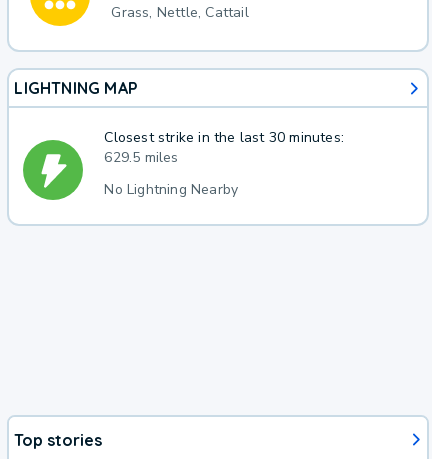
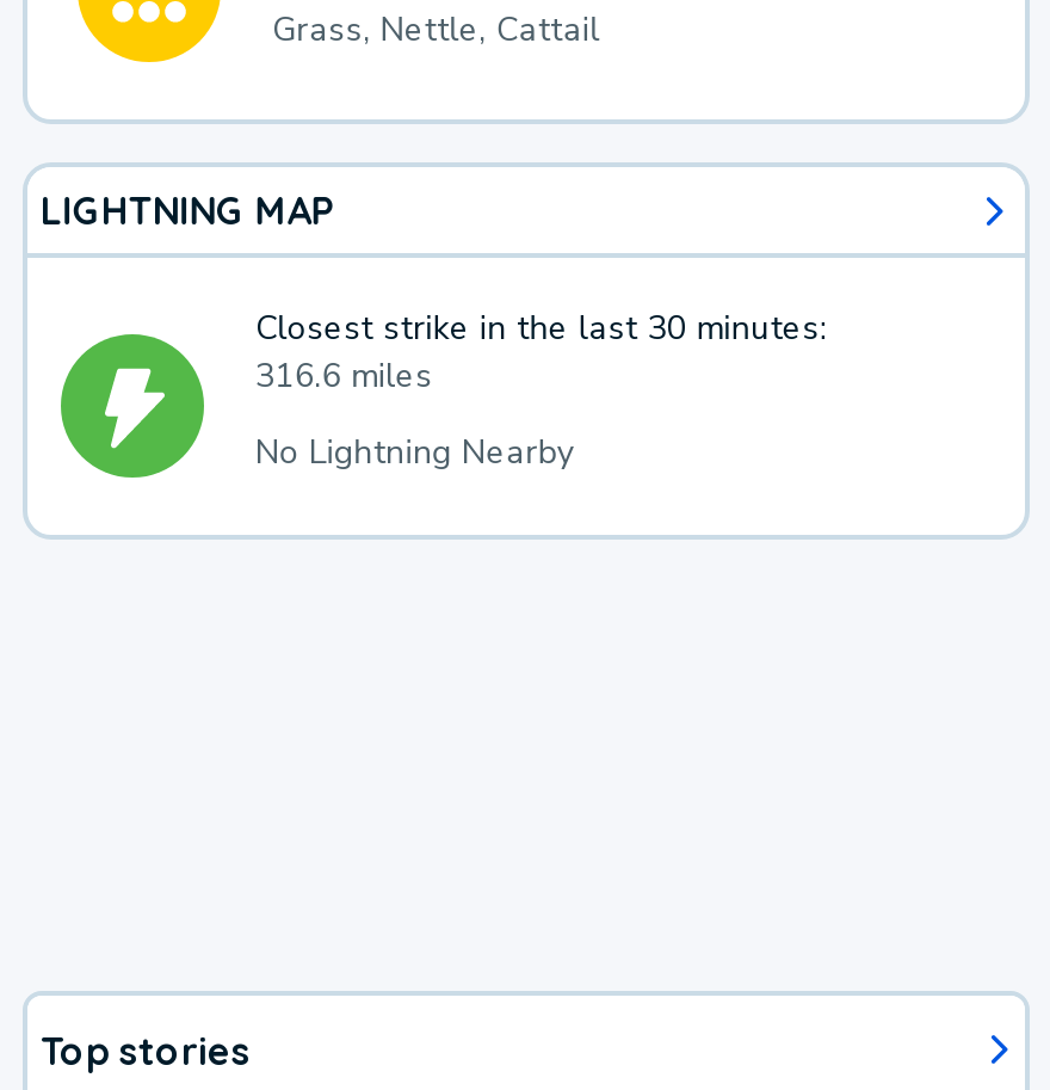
[104,148,179,167] 629.5 miles -> [255,352,432,398] 316.6 miles

